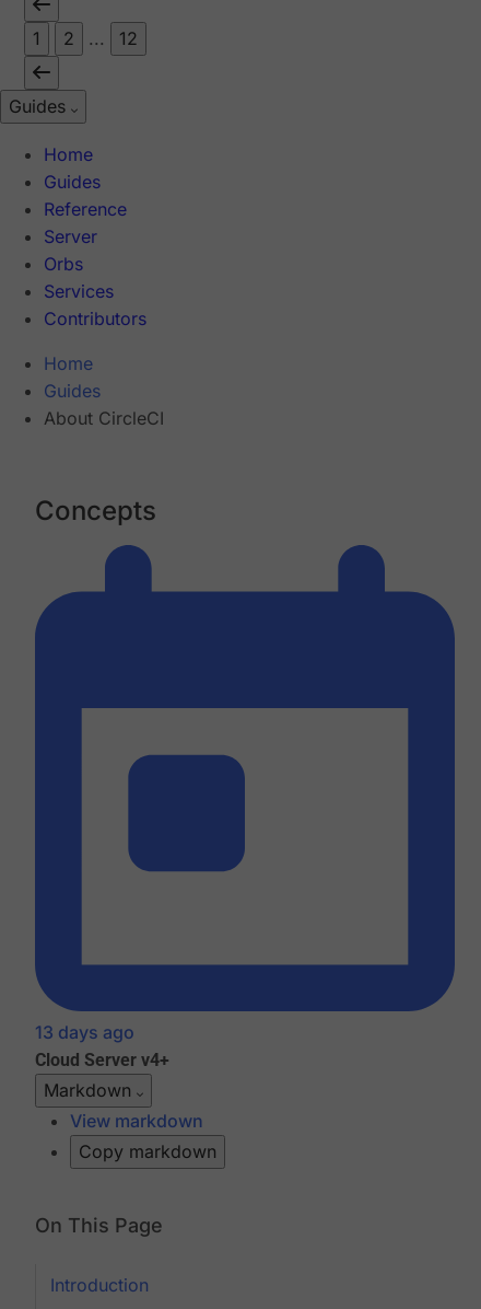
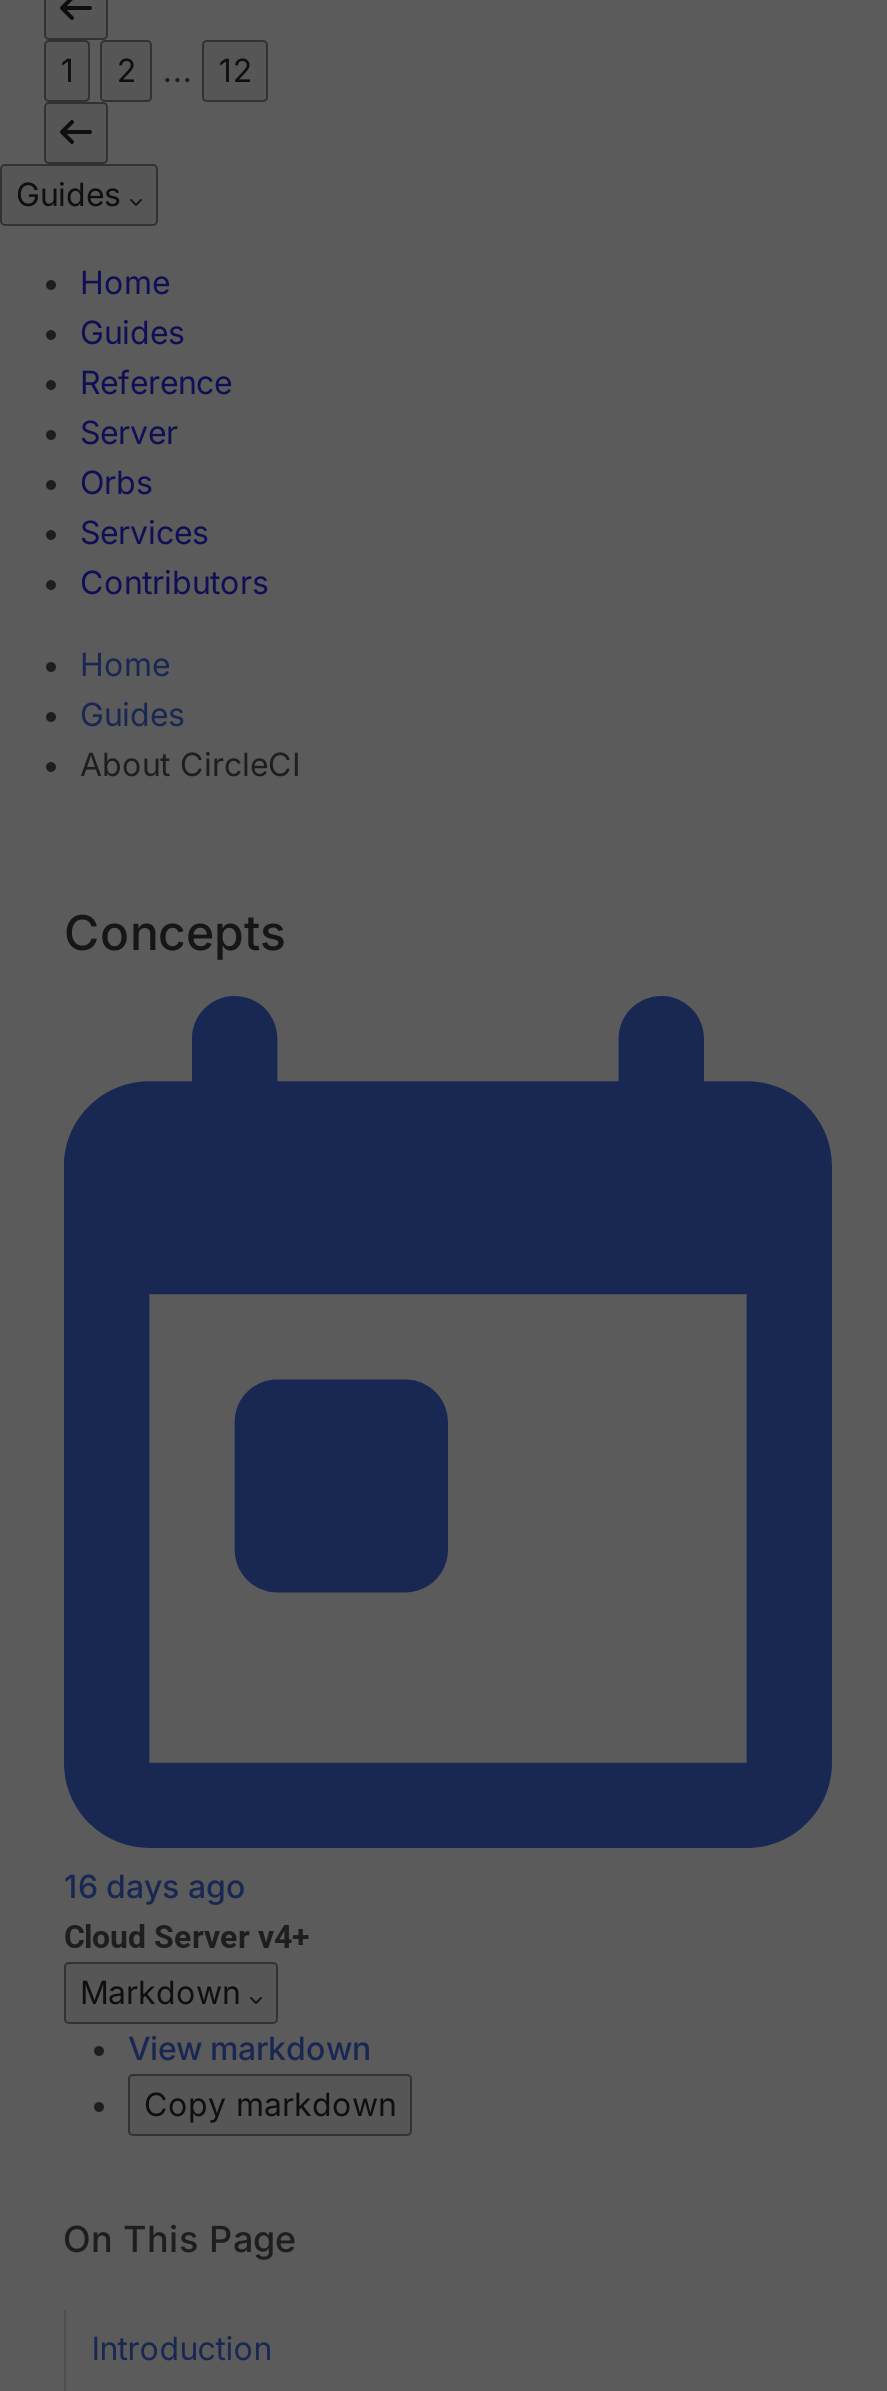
[35,1022,134,1044] 13 days ago -> [64,1867,246,1907] 16 days ago

